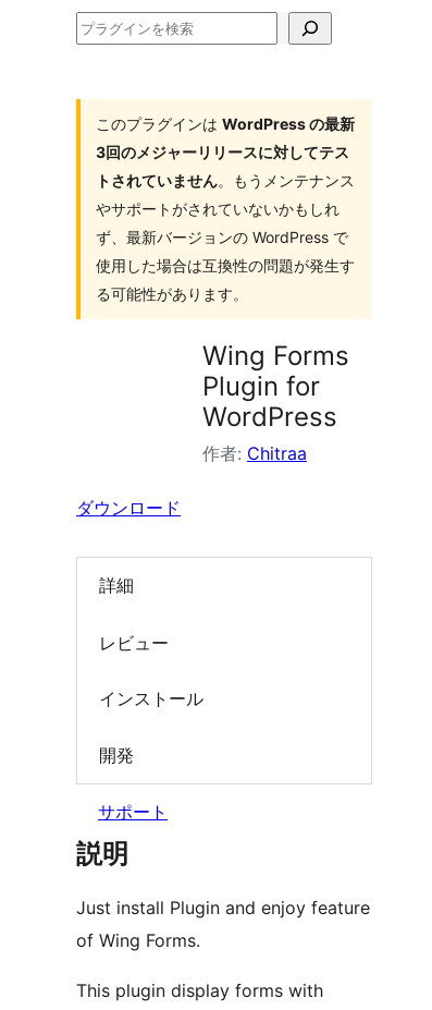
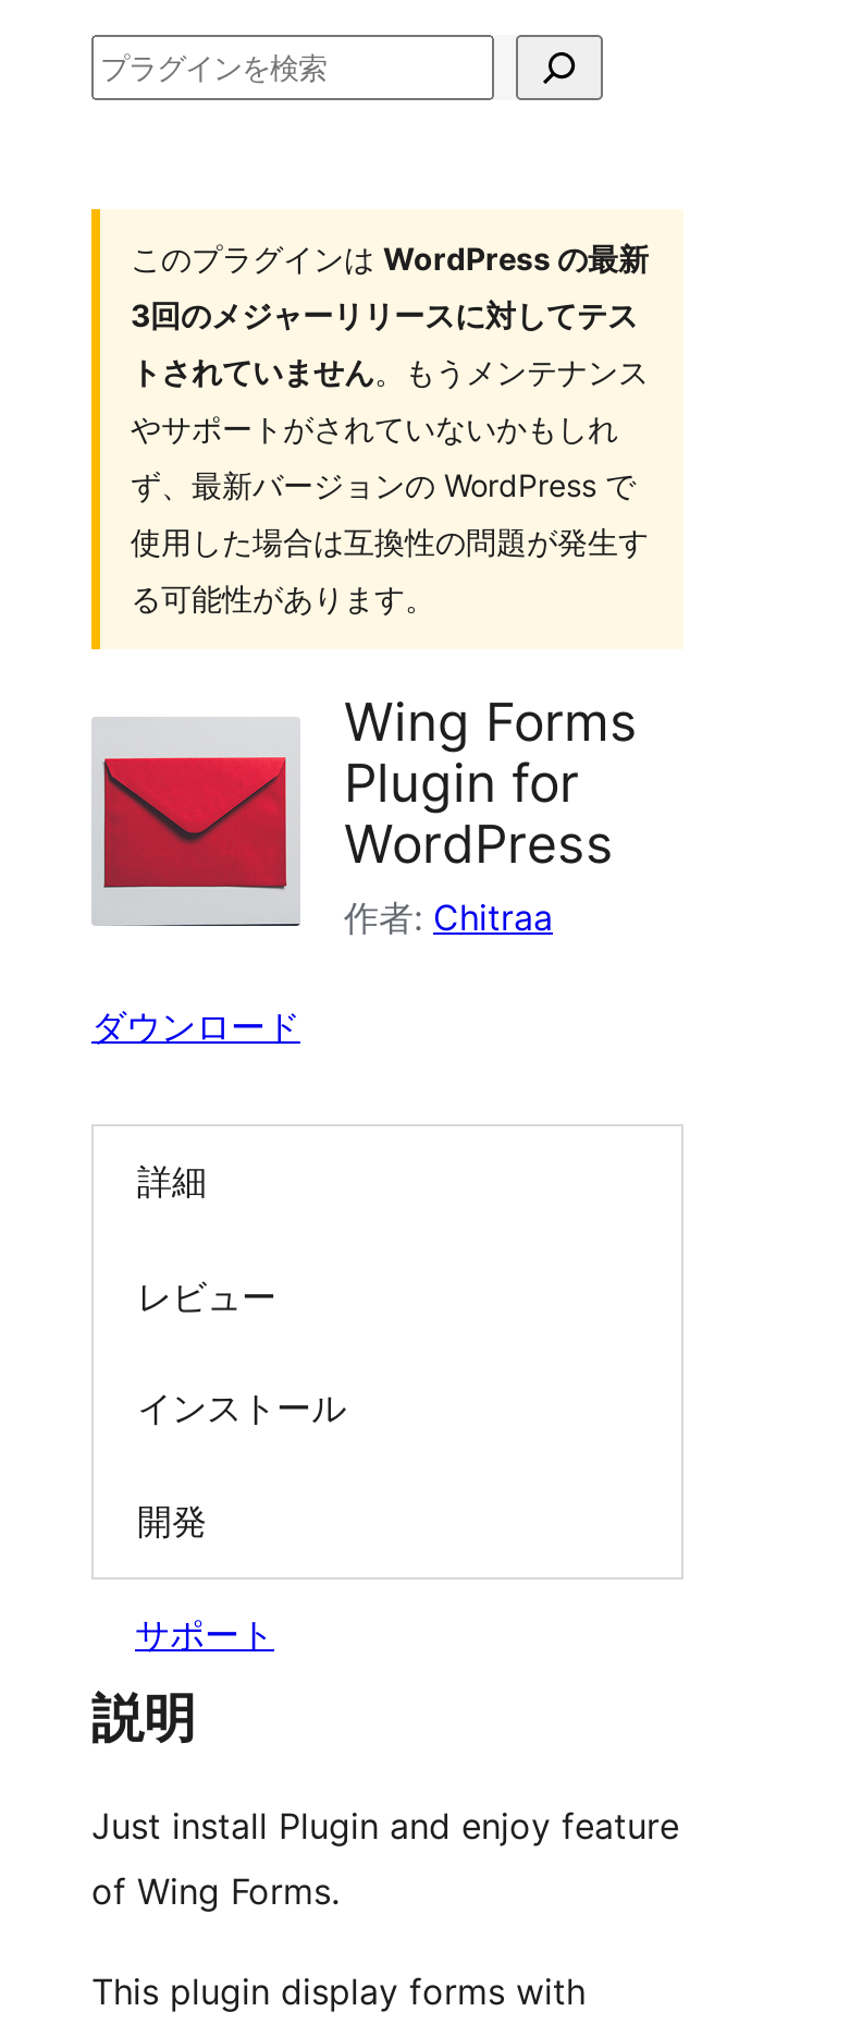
none -> [91,717,300,928] [image]

